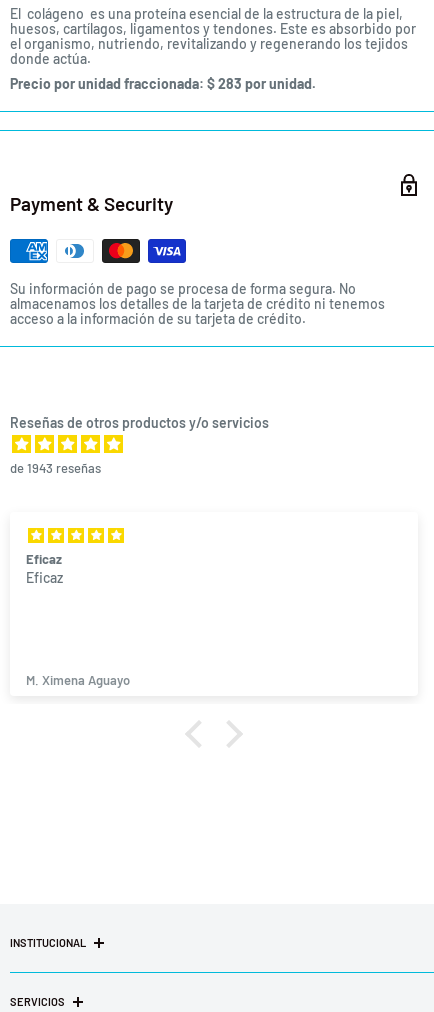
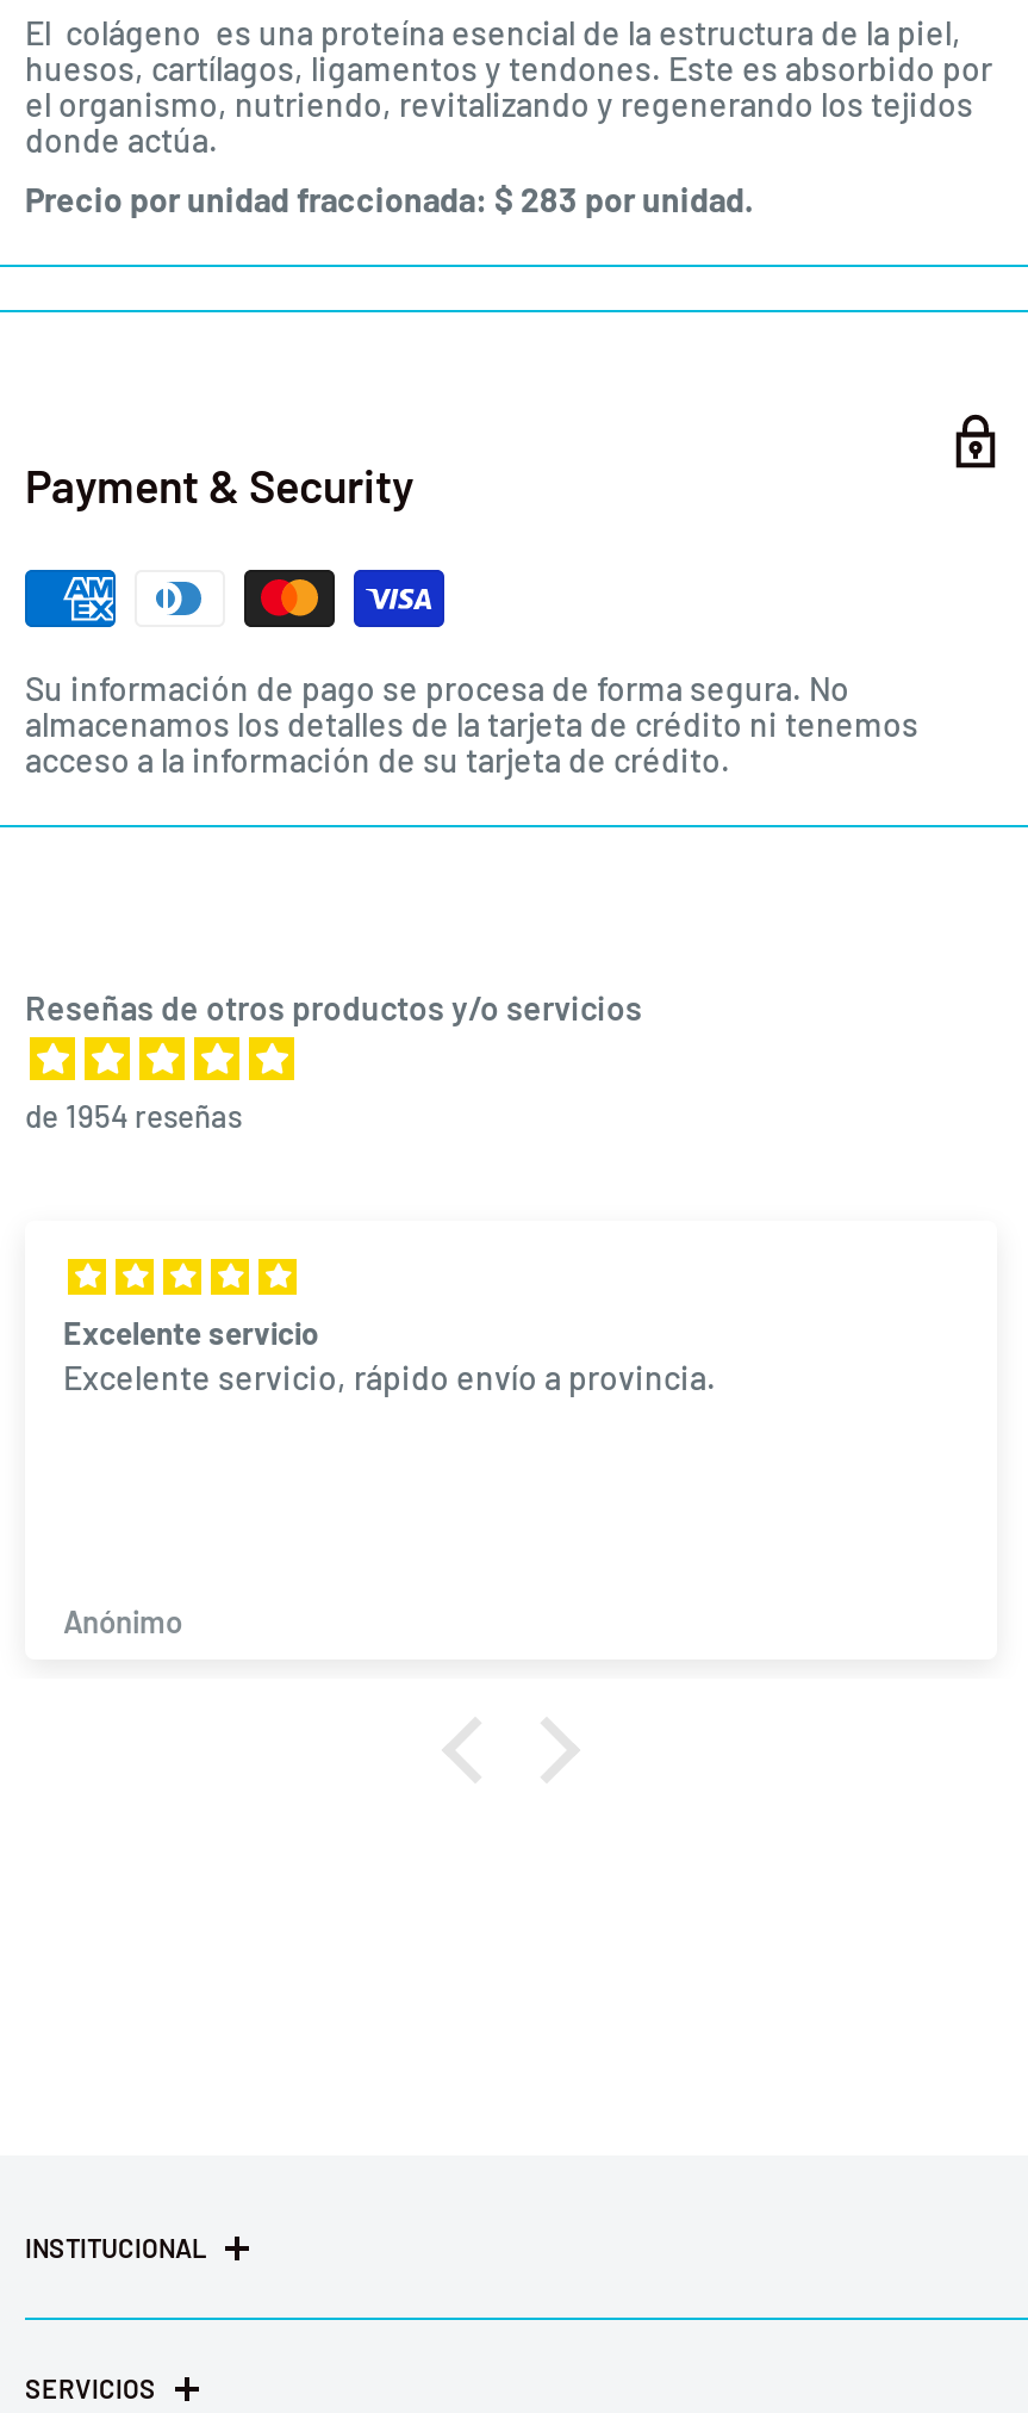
[10,460,101,476] de 1943 reseñas -> [25,1096,242,1134] de 1954 reseñas
[26,551,63,586] Eficaz | Eficaz -> [63,1313,716,1396] Excelente servicio | Excelente servicio, rápido envío a provincia.
[26,672,130,688] M. Ximena Aguayo -> [63,1602,182,1640] Anónimo

